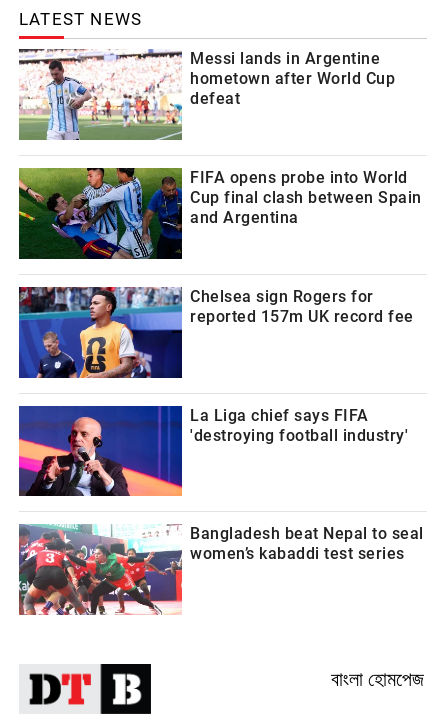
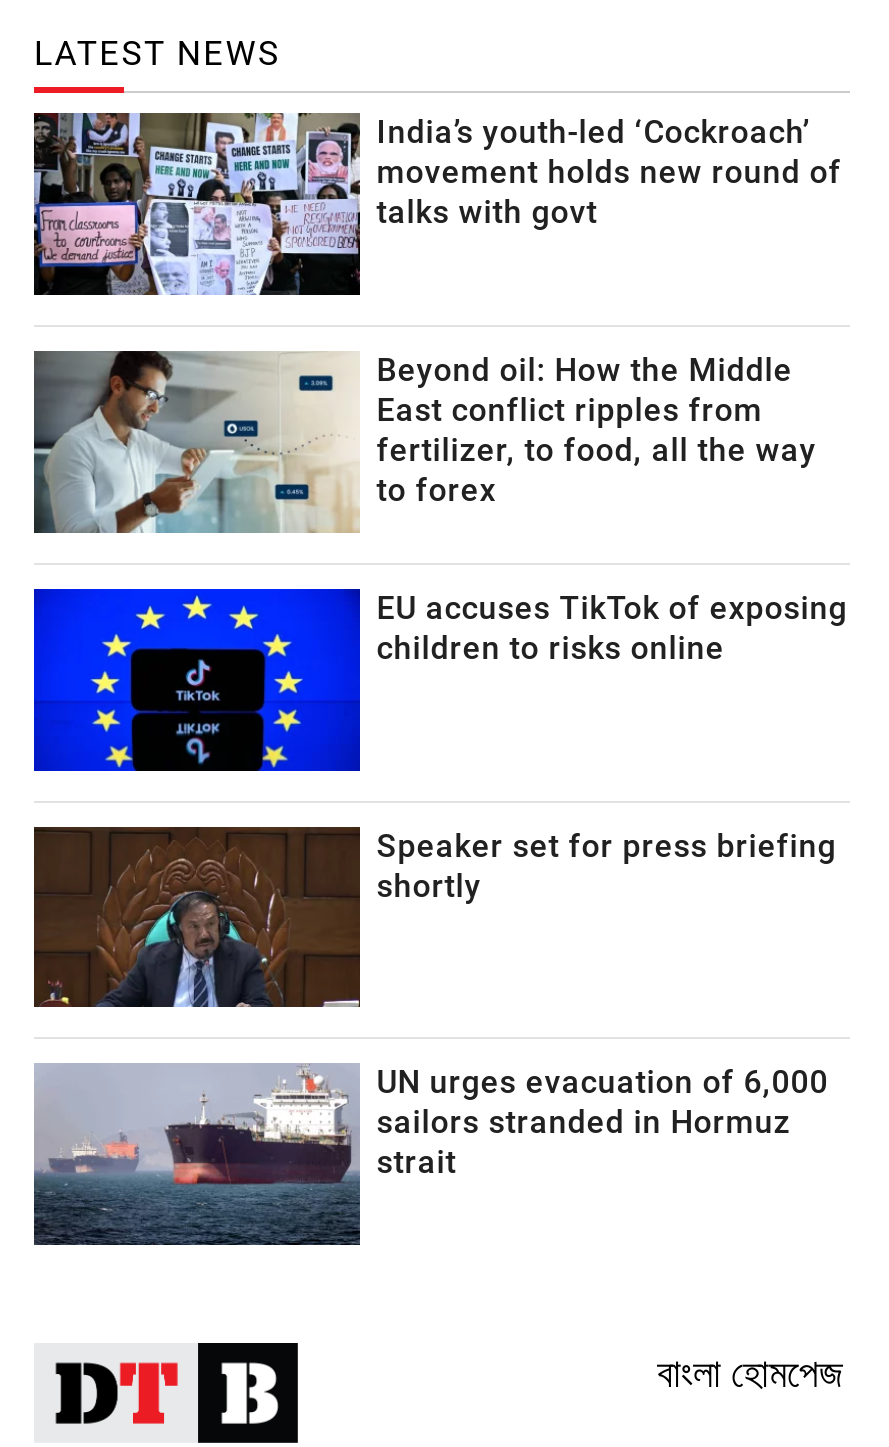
[18,49,395,141] [image] | Messi lands in Argentine | hometown after World Cup | defeat -> [32,111,841,297] [image] | India’s youth-led ‘Cockroach’ | movement holds new round of | talks with govt
[18,167,422,260] [image] | FIFA opens probe into World | Cup final clash between Spain | and Argentina -> [32,349,816,535] [image] | Beyond oil: How the Middle | East conflict ripples from | fertilizer, to food, all the way | to forex
[18,286,414,379] [image] | Chelsea sign Rogers for | reported 157m UK record fee -> [32,587,847,773] [image] | EU accuses TikTok of exposing | children to risks online
[18,405,408,497] [image] | La Liga chief says FIFA | 'destroying football industry' -> [32,825,836,1009] [image] | Speaker set for press briefing | shortly
[18,524,424,616] [image] | Bangladesh beat Nepal to seal | women’s kabaddi test series -> [32,1063,828,1247] [image] | UN urges evacuation of 6,000 | sailors stranded in Hormuz | strait

